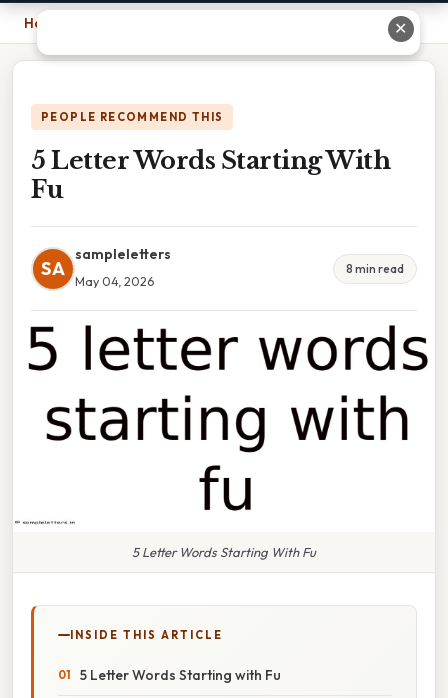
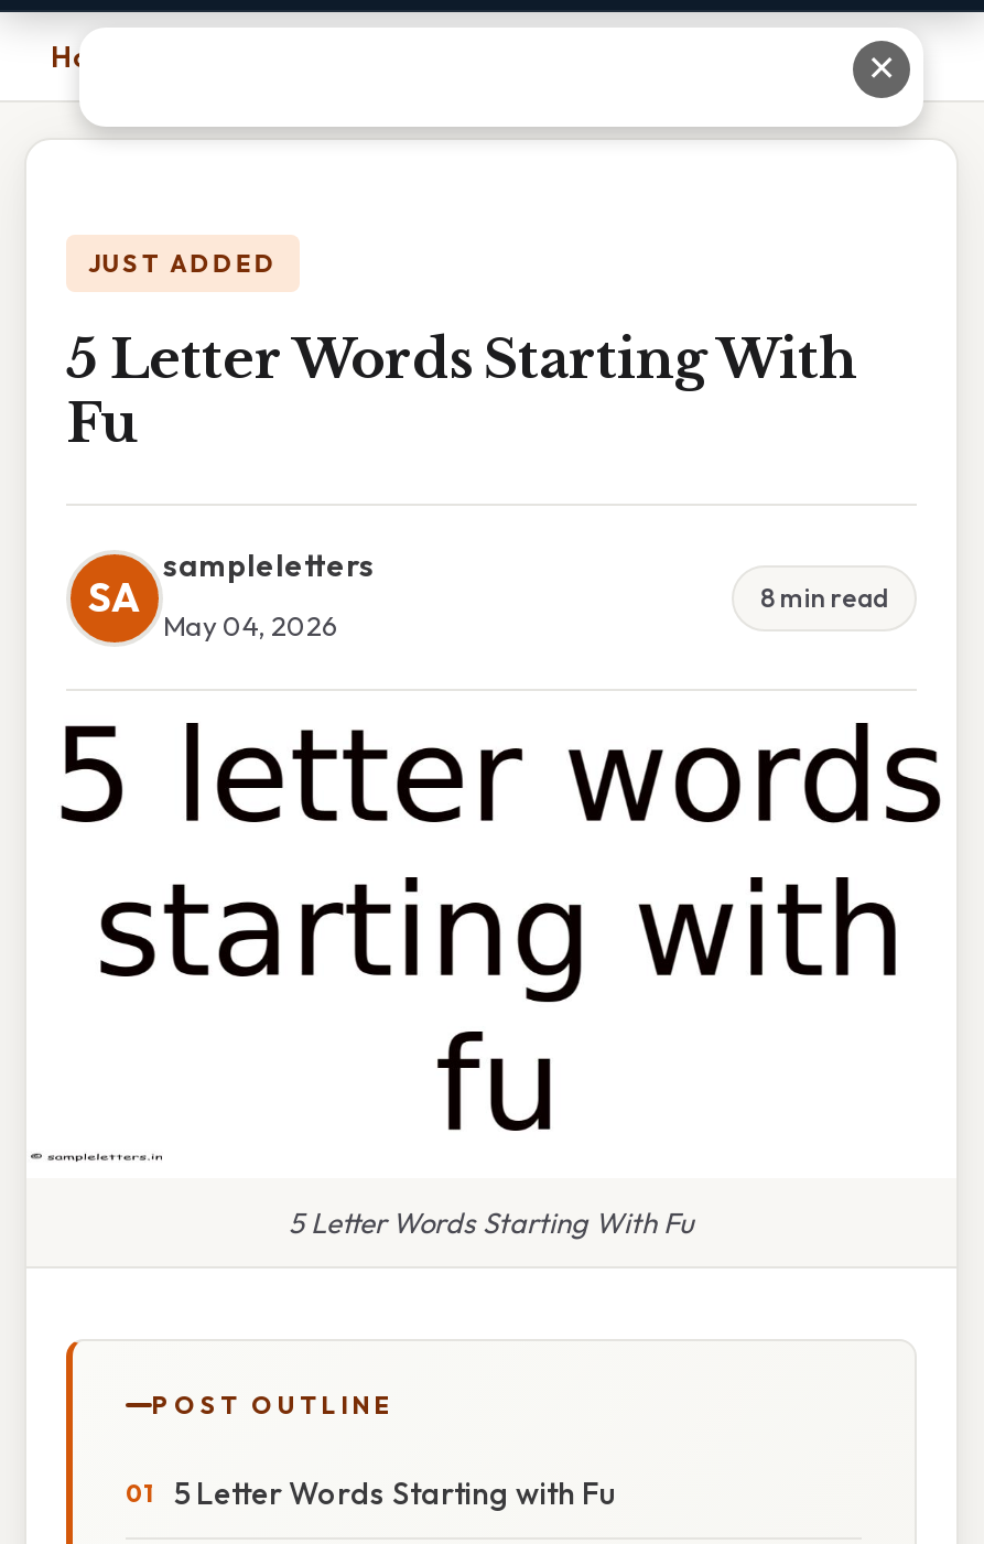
[41,110,223,124] PEOPLE RECOMMEND THIS -> [88,248,278,279] JUST ADDED
[70,628,223,642] INSIDE THIS ARTICLE -> [152,1389,394,1420] POST OUTLINE

